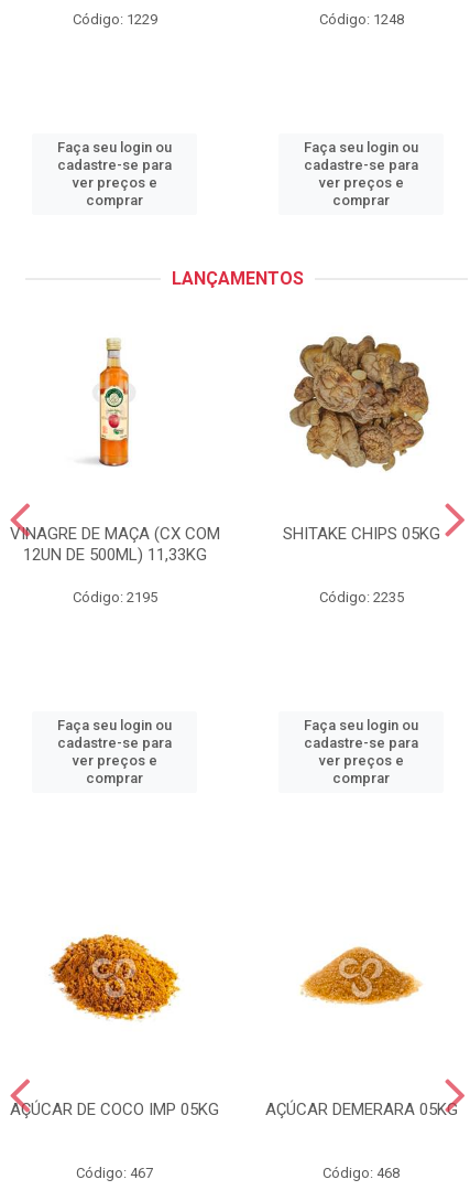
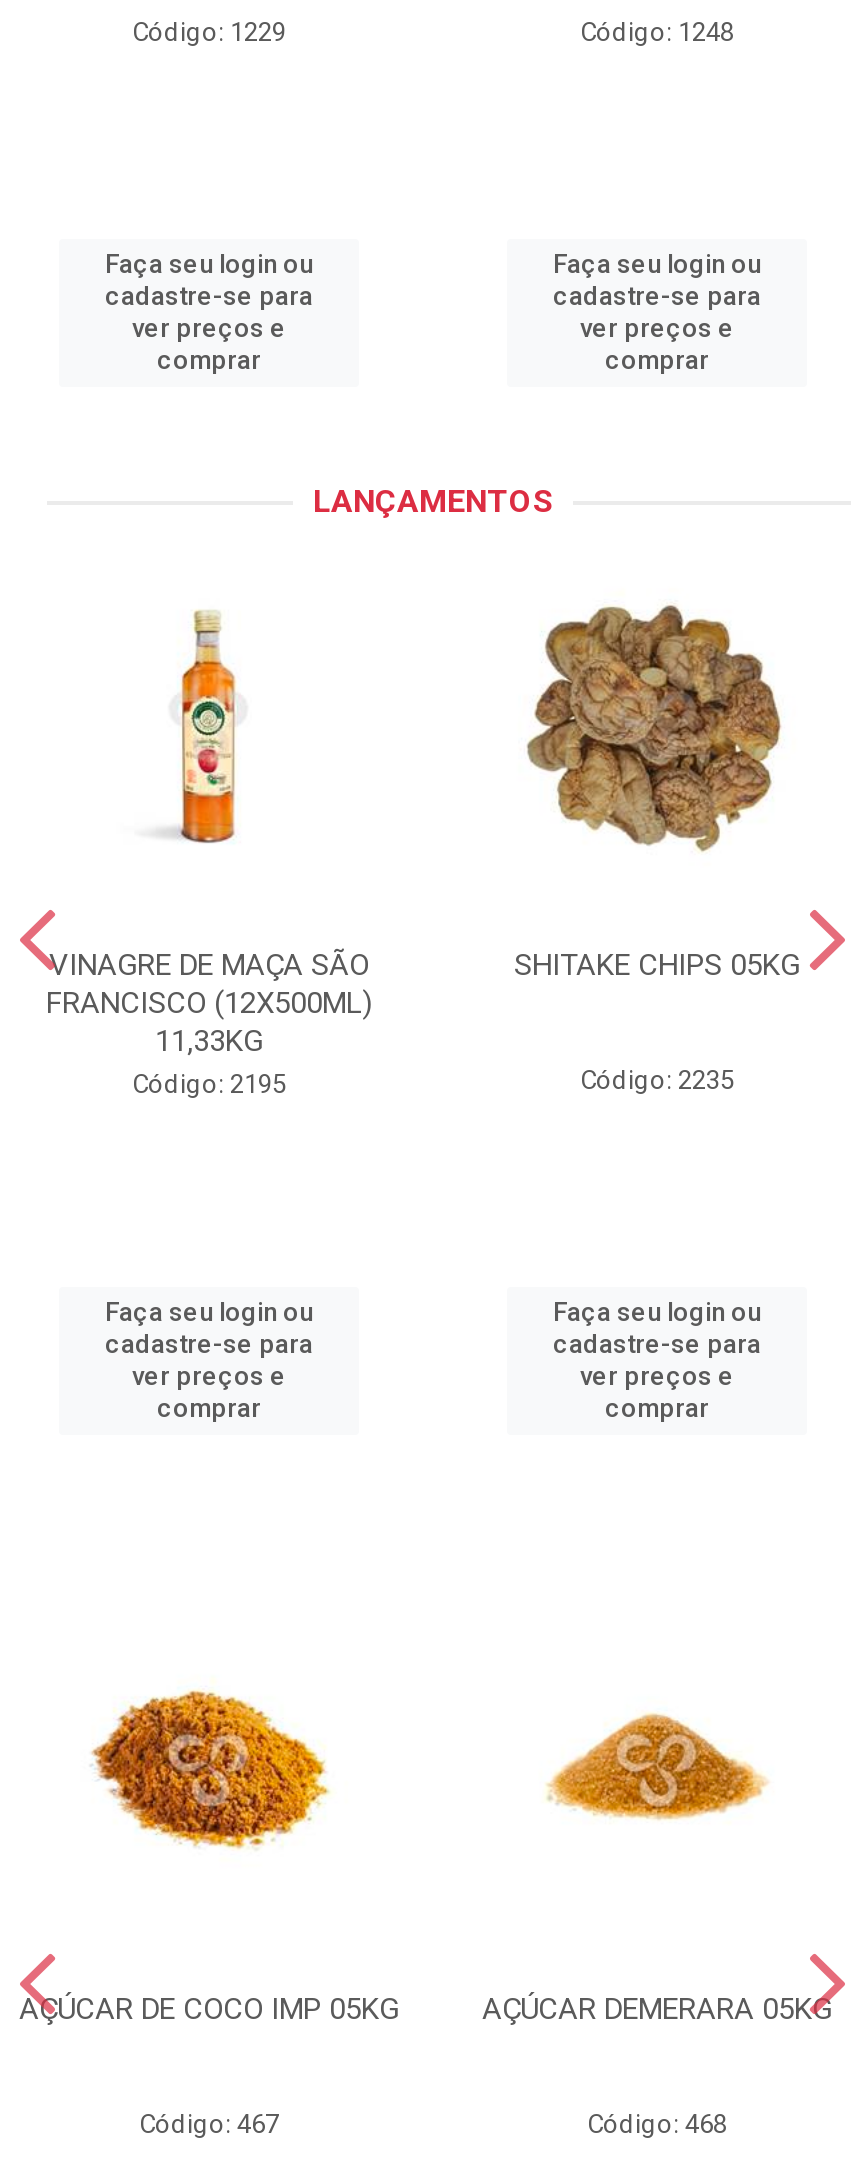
[9,524,220,564] VINAGRE DE MAÇA (CX COM | 12UN DE 500ML) 11,33KG -> [46,946,372,1058] VINAGRE DE MAÇA SÃO | FRANCISCO (12X500ML) | 11,33KG

